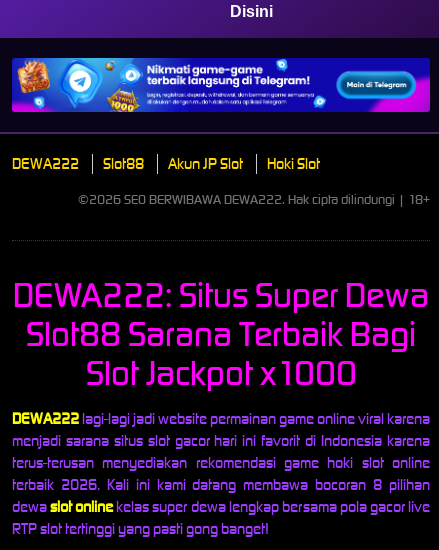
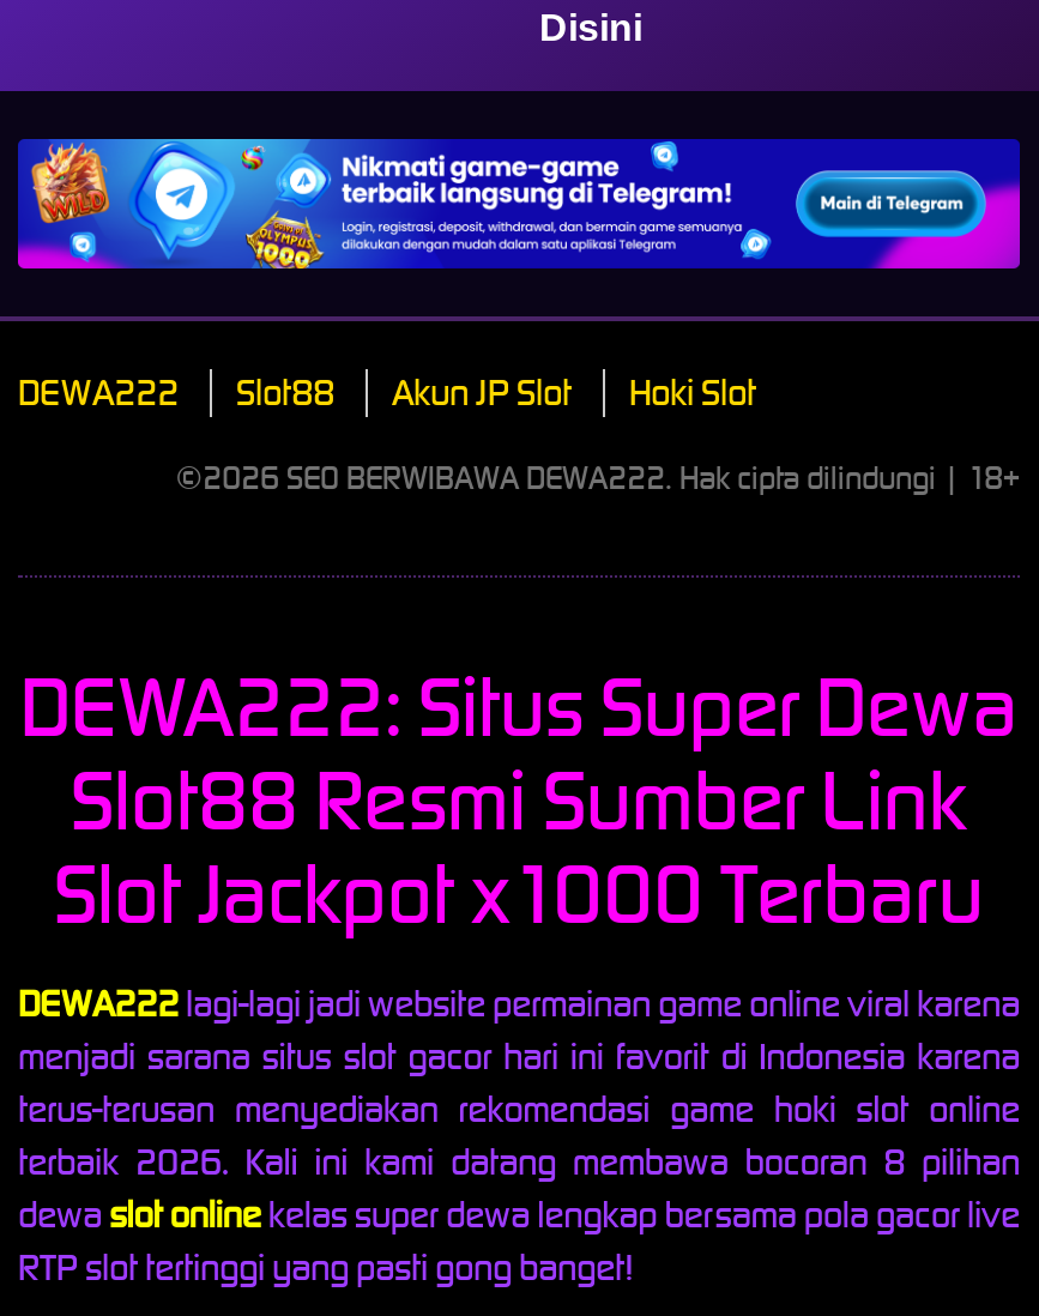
[26,313,416,394] Slot88 Sarana Terbaik Bagi | Slot Jackpot x1000 -> [54,751,984,946] Slot88 Resmi Sumber Link | Slot Jackpot x1000 Terbaru

